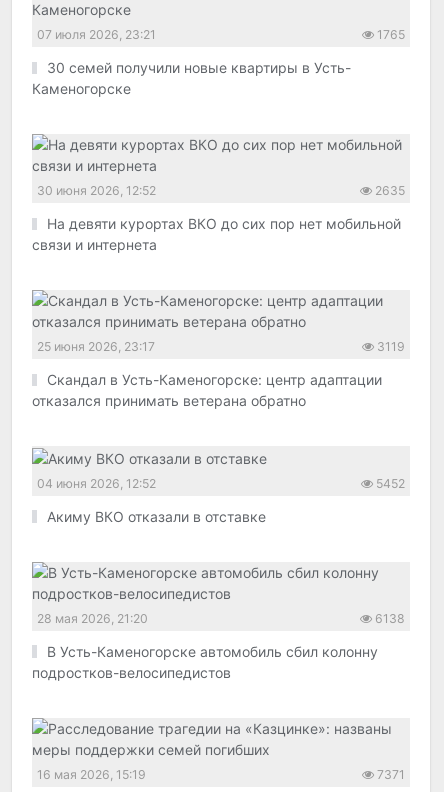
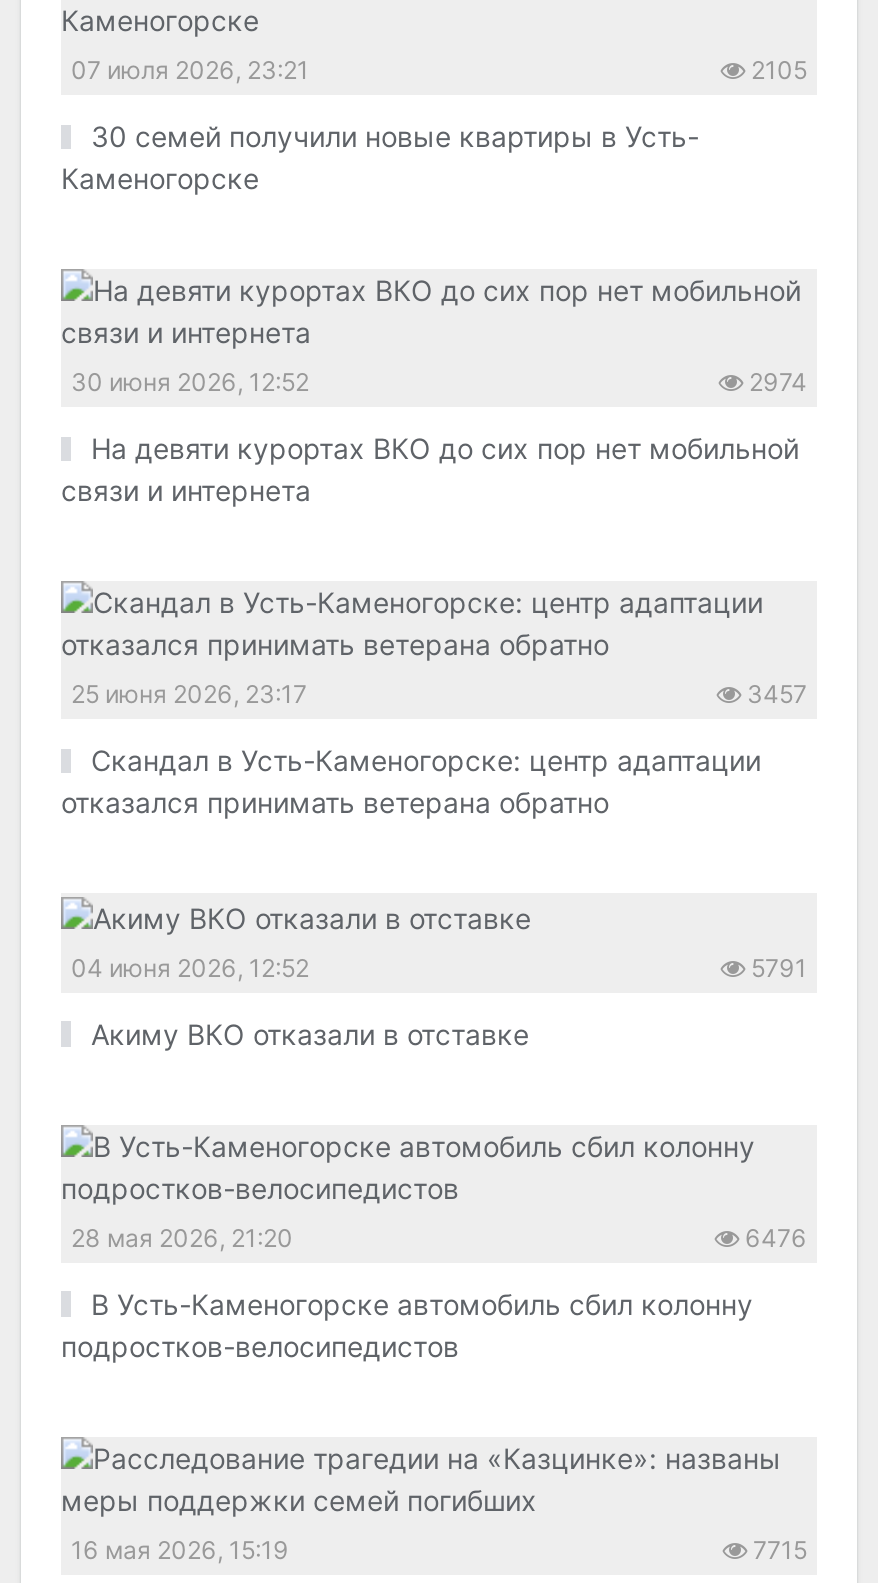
[374,27,405,42] 1765 -> [745,55,807,85] 2105
[372,183,405,198] 2635 -> [743,367,807,397] 2974
[374,339,405,354] 3119 -> [741,679,807,709] 3457
[373,476,405,491] 5452 -> [745,953,807,983] 5791
[372,611,405,626] 6138 -> [739,1223,807,1253] 6476
[374,767,405,782] 7371 -> [747,1535,807,1565] 7715

